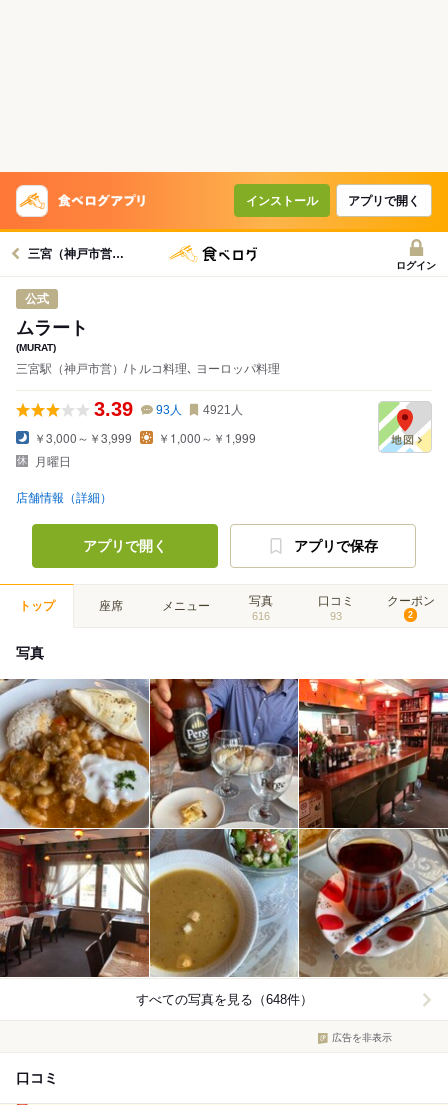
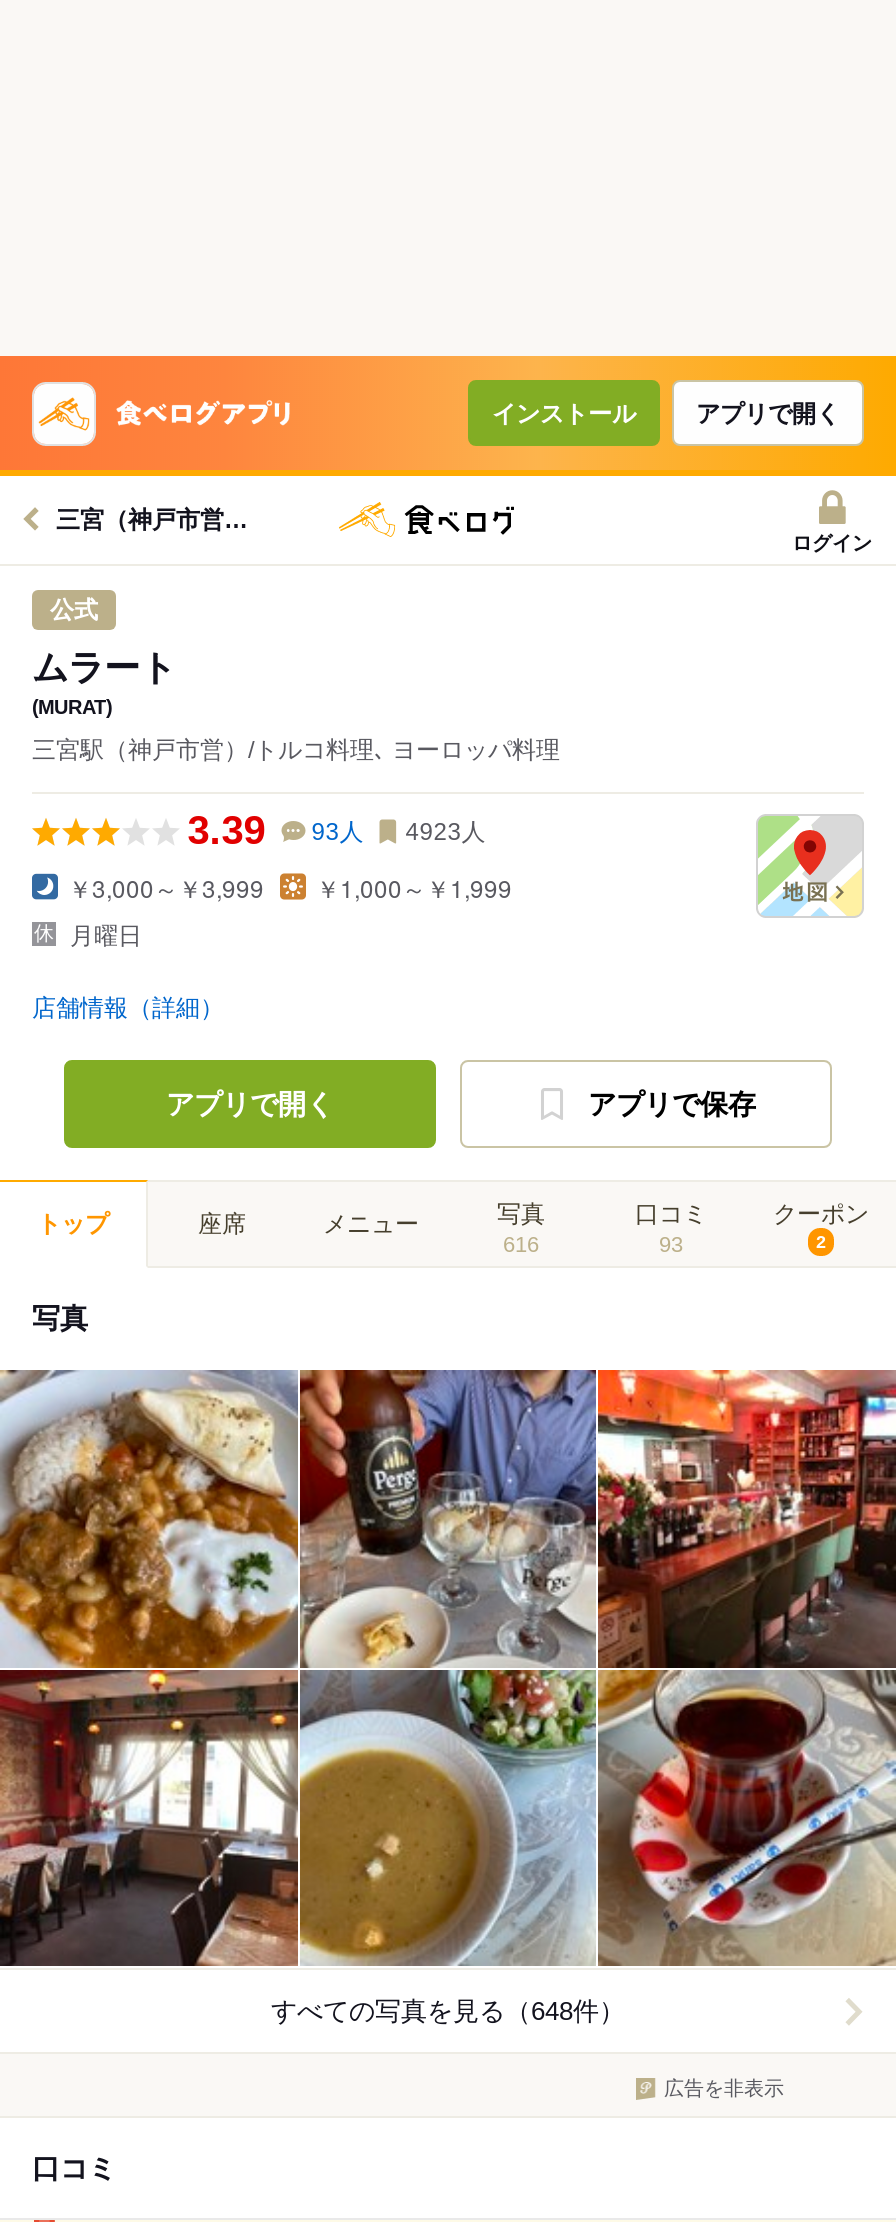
[94,398,243,420] 3.39 93人 4921人 -> [188,808,486,852] 3.39 93人 4923人

